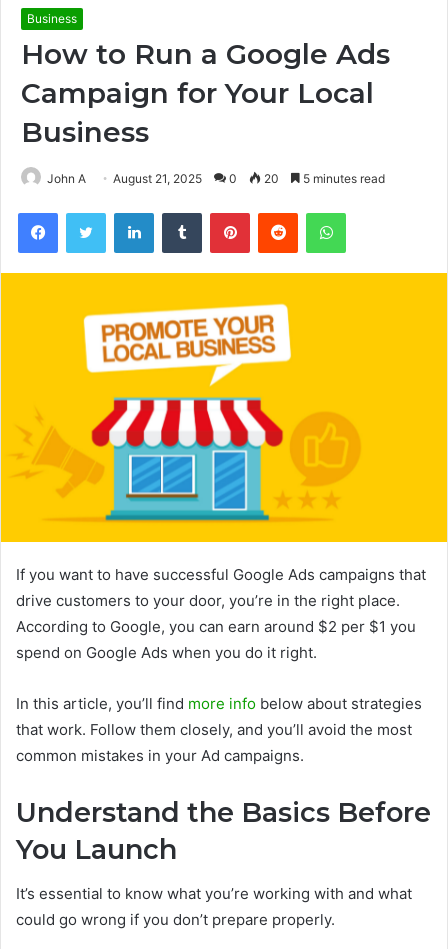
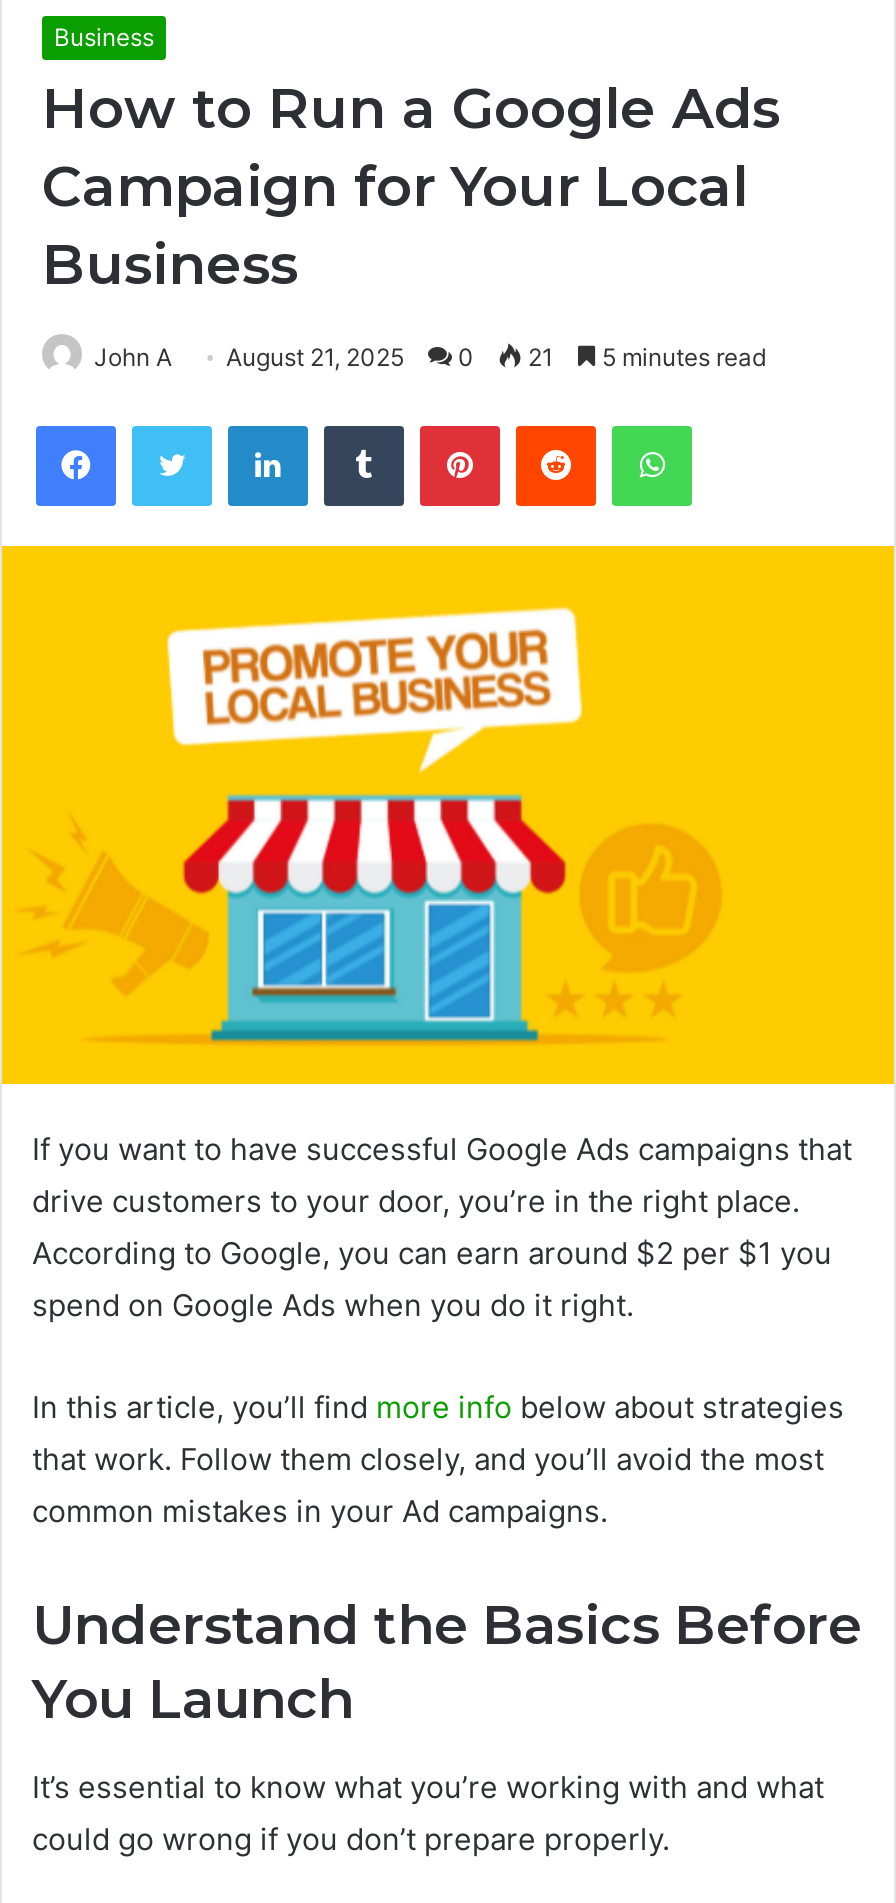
[47,171,385,186] John A August 21, 2025 0 20 5 minutes read -> [94,341,766,371] John A August 21, 2025 0 21 5 minutes read

